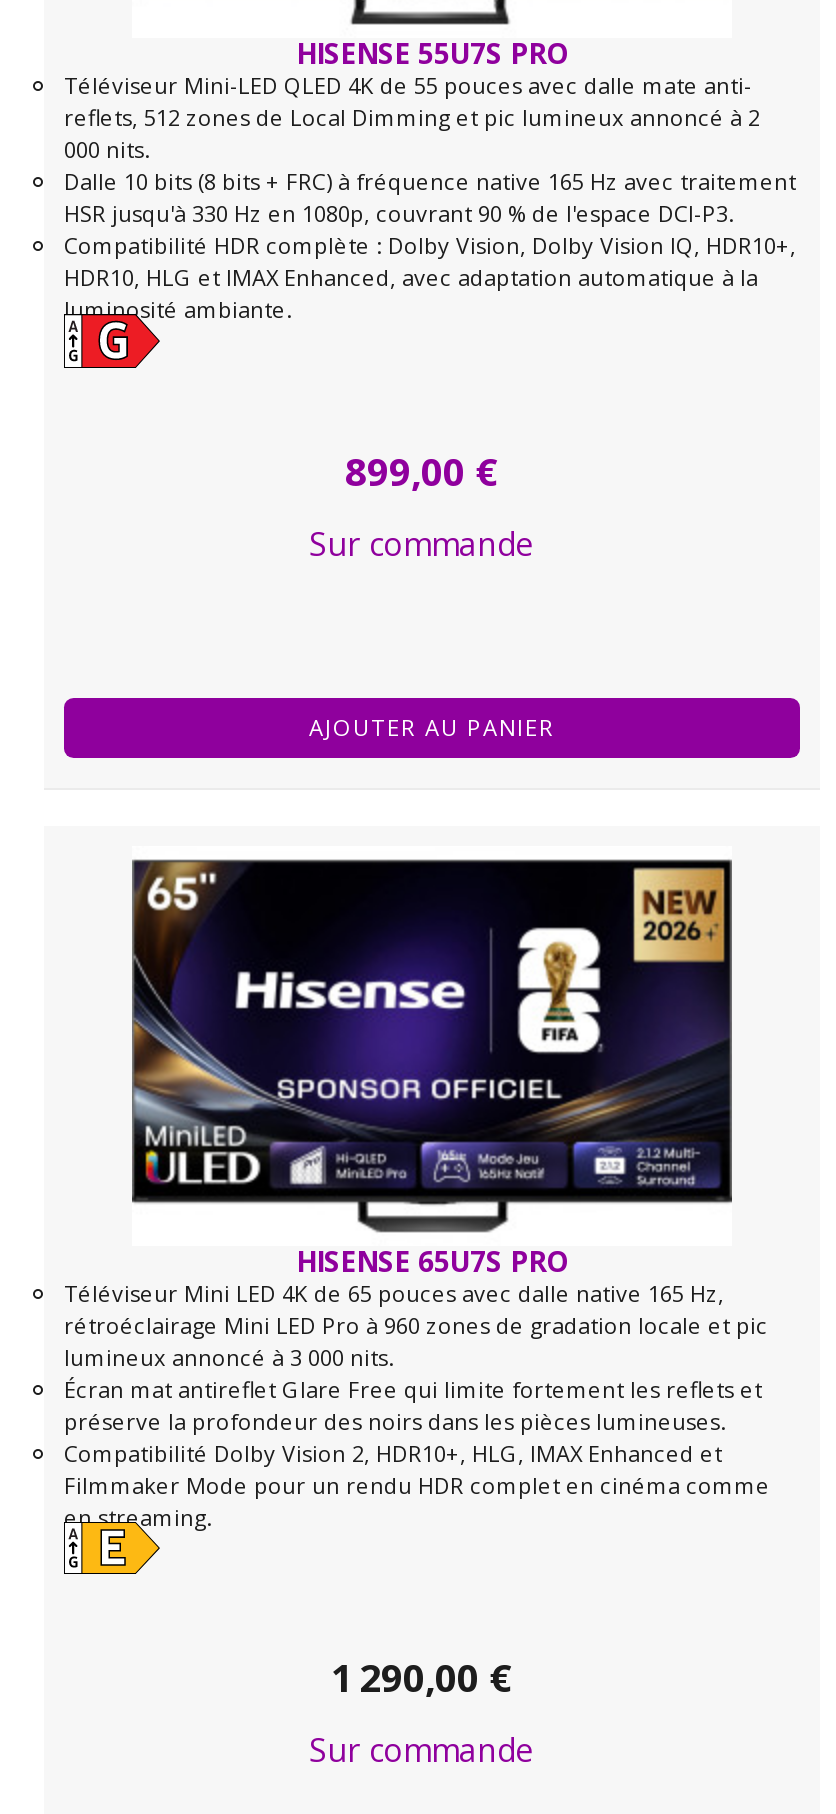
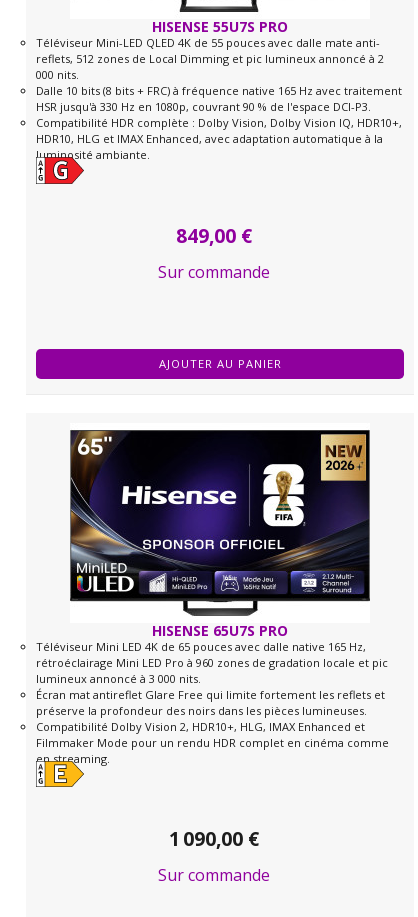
[345,443,497,497] 899,00 € -> [176,222,252,249] 849,00 €
[331,1650,511,1704] 1 290,00 € -> [169,825,259,852] 1 090,00 €

